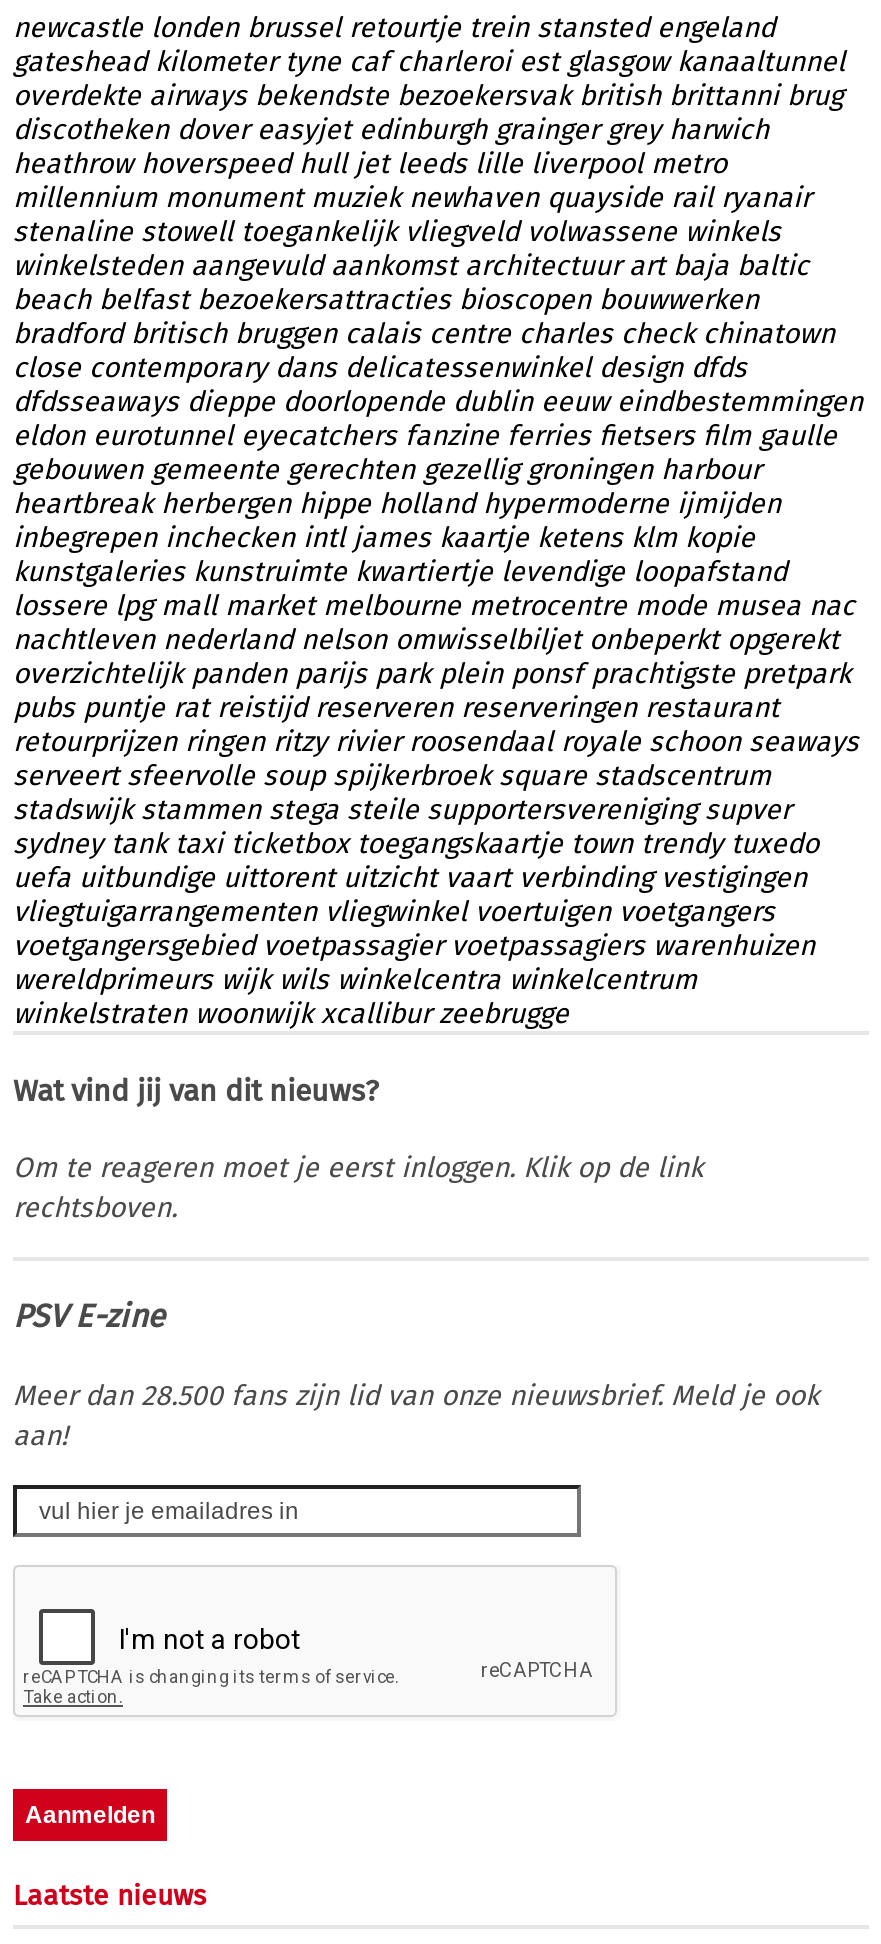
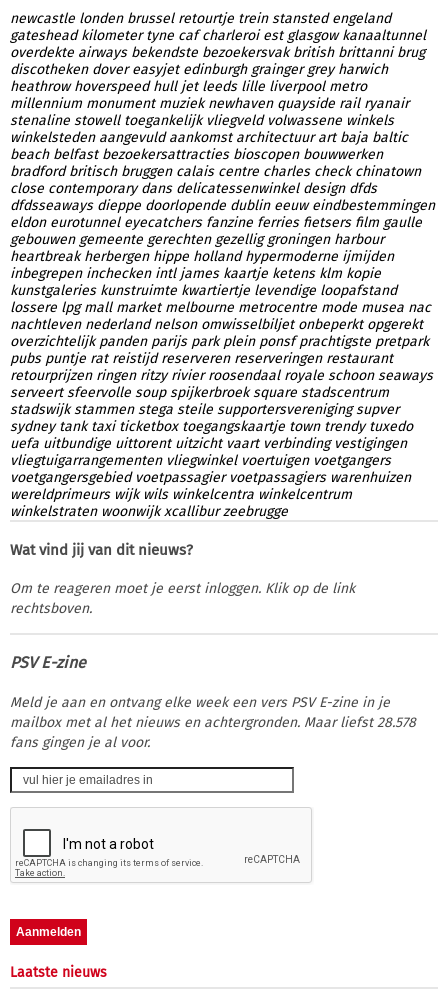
[13,1378,819,1452] Meer dan 28.500 fans zijn lid van onze nieuwsbrief. Meld je ook | aan! -> [10,694,416,751] Meld je aan en ontvang elke week een vers PSV E-zine in je | mailbox met al het nieuws en achtergronden. Maar liefst 28.578 | fans gingen je al voor.

